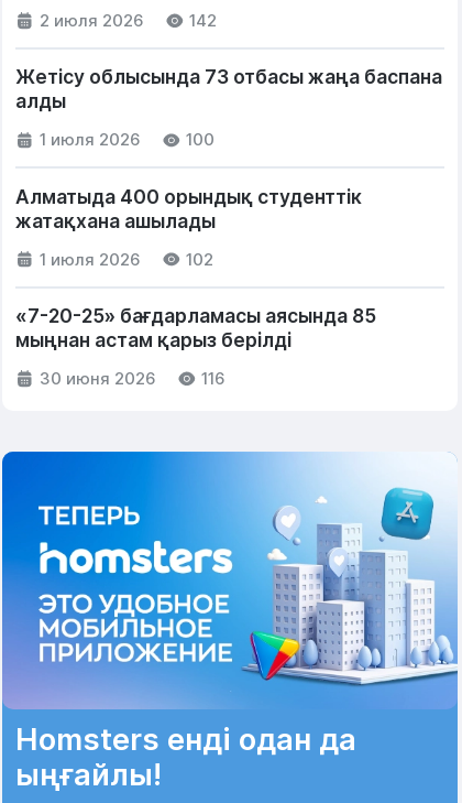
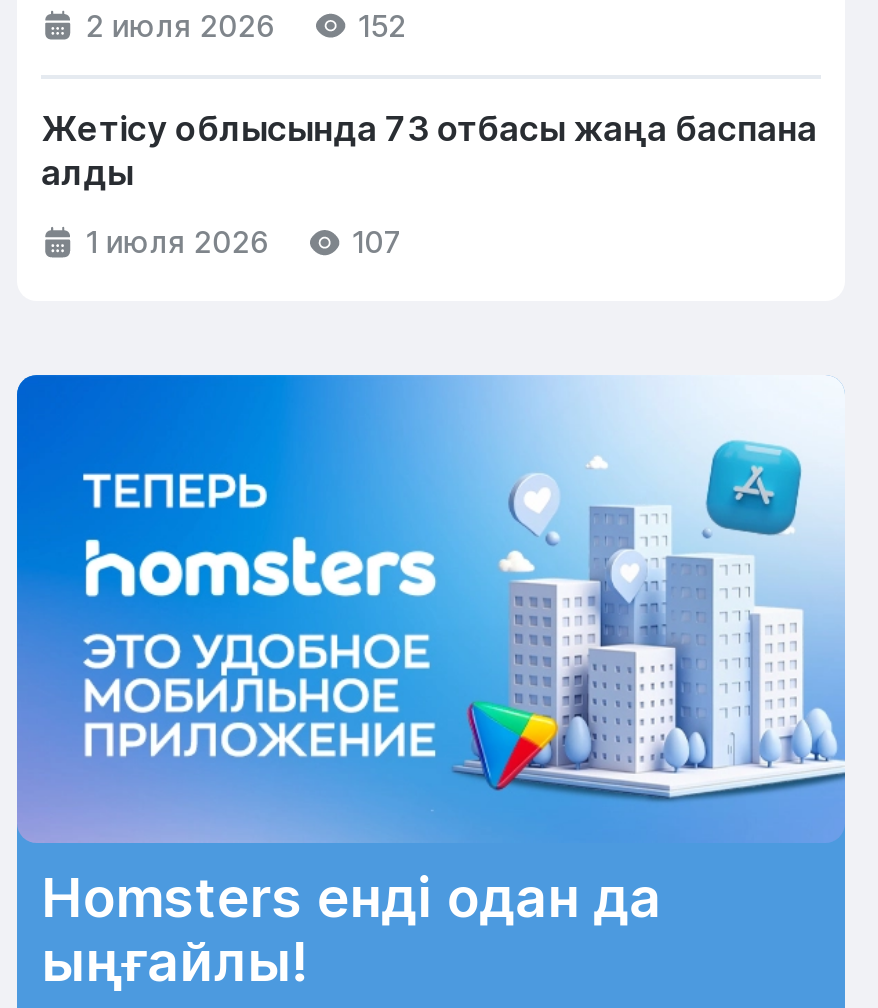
[190,11,217,31] 142 -> [358,9,406,45] 152
[16,130,376,389] 100 | Алматыда 400 орындық студенттік | жатақхана ашылады | 1 июля 2026 | 102 | «7-20-25» бағдарламасы аясында 85 | мыңнан астам қарыз берілді | 30 июня 2026 | 116 -> [352,226,402,262] 107

